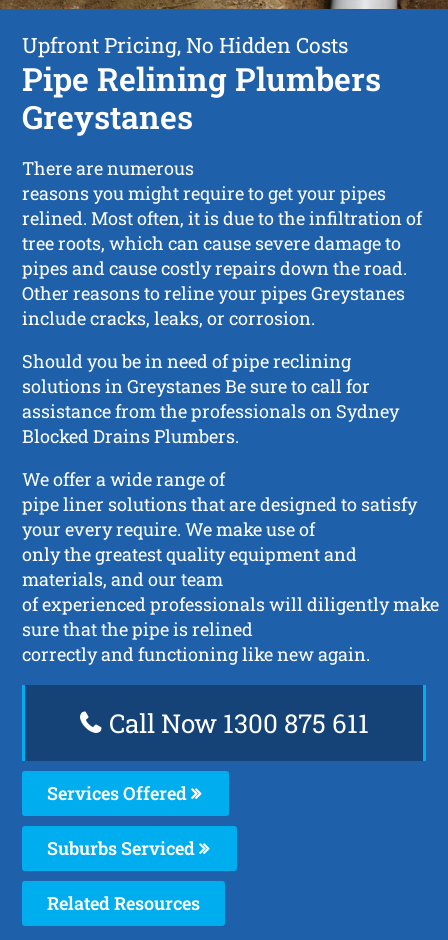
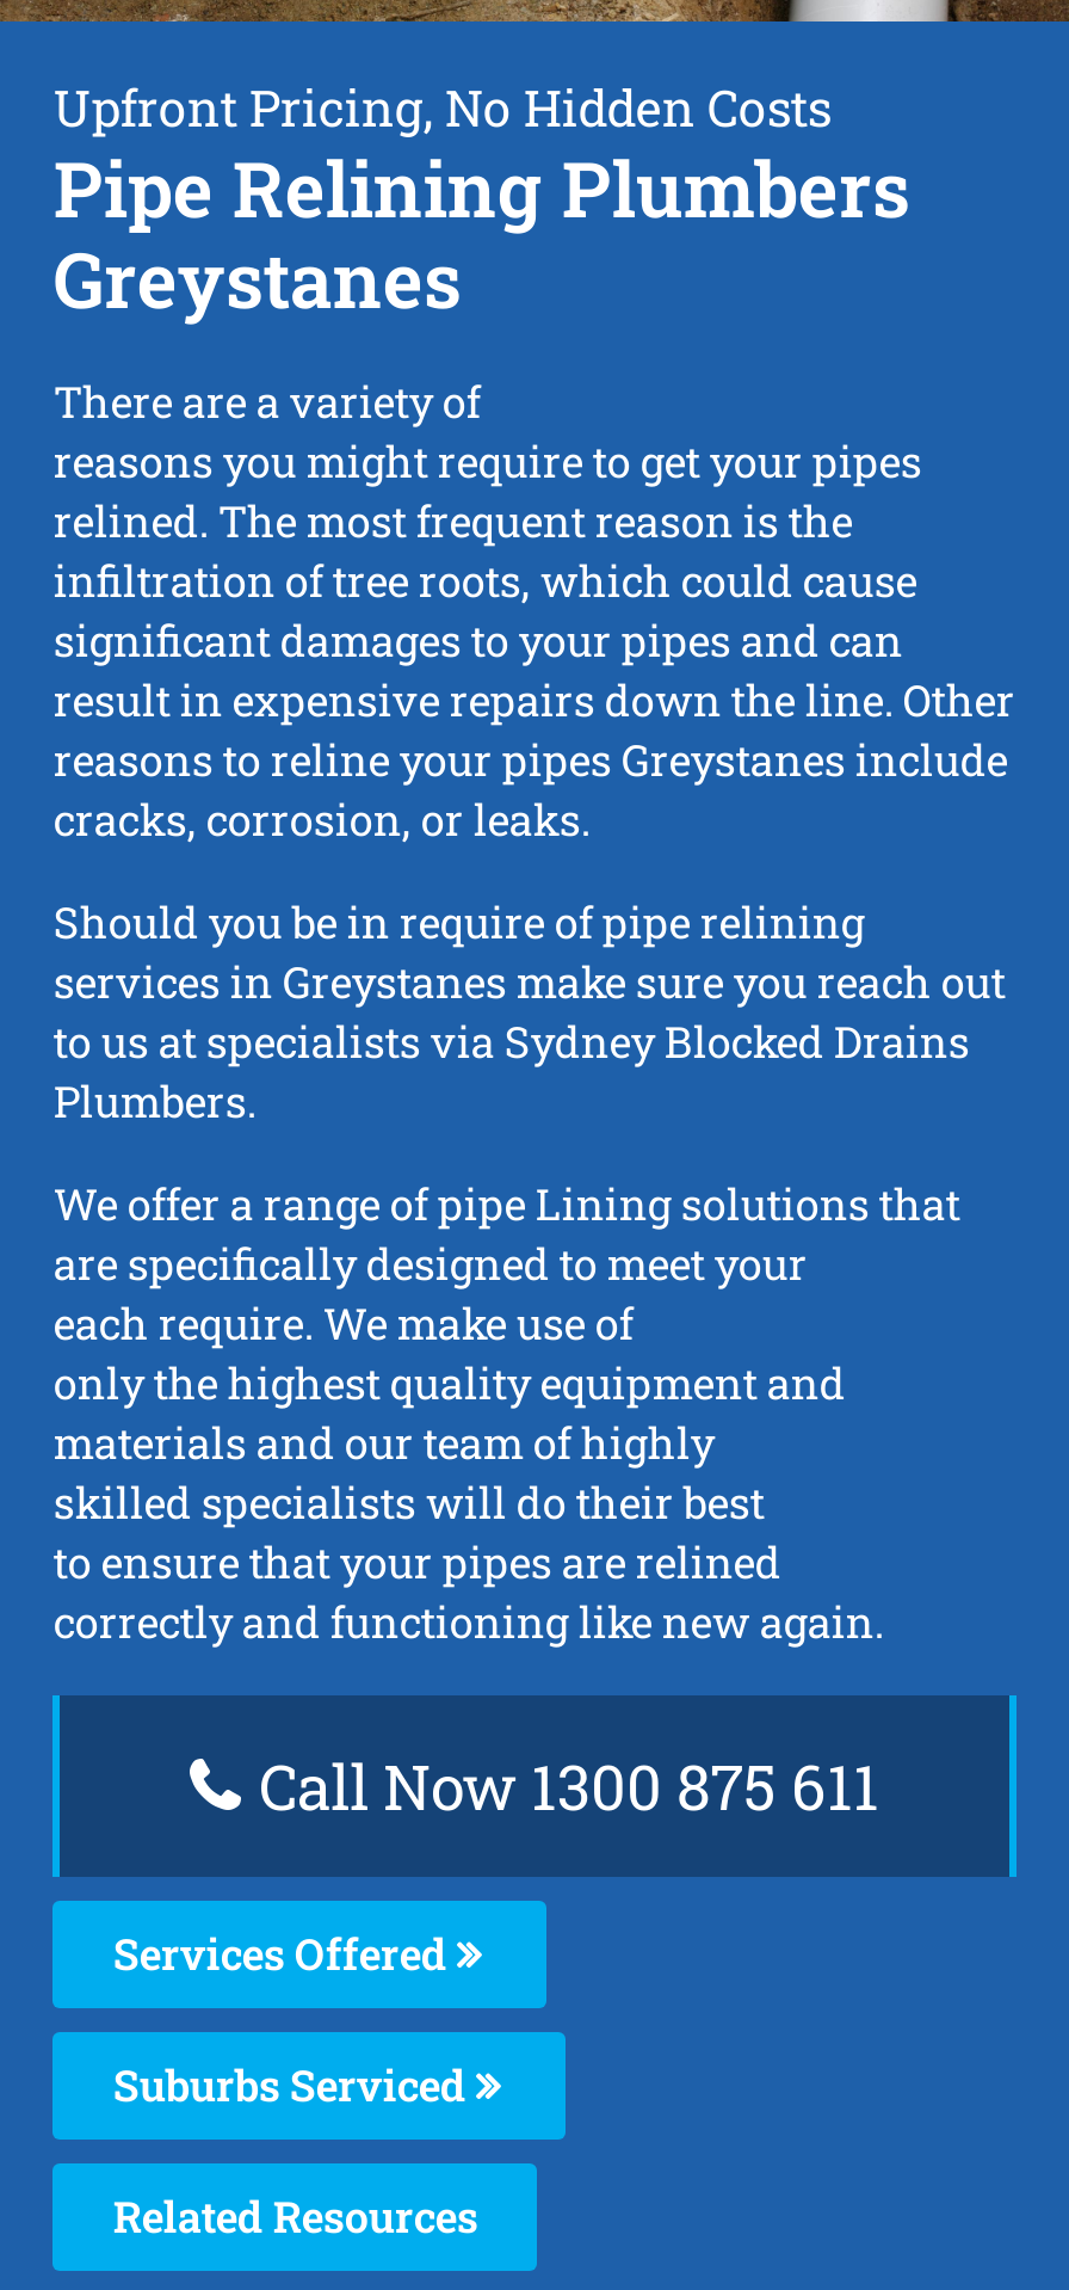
[22,156,194,180] There are numerous -> [53,373,481,430] There are a variety of
[22,206,422,330] relined. Most often, it is due to the infiltration of | tree roots, which can cause severe damage to | pipes and cause costly repairs down the road. | Other reasons to reline your pipes Greystanes | include cracks, leaks, or corrosion. -> [53,492,1015,848] relined. The most frequent reason is the | infiltration of tree roots, which could cause | significant damages to your pipes and can | result in expensive repairs down the line. Other | reasons to reline your pipes Greystanes include | cracks, corrosion, or leaks.
[22,349,399,448] Should you be in need of pipe reclining | solutions in Greystanes Be sure to call for | assistance from the professionals on Sydney | Blocked Drains Plumbers. -> [53,893,1006,1129] Should you be in require of pipe relining | services in Greystanes make sure you reach out | to us at specialists via Sydney Blocked Drains | Plumbers.
[22,467,439,641] We offer a wide range of | pipe liner solutions that are designed to satisfy | your every require. We make use of | only the greatest quality equipment and | materials, and our team | of experienced professionals will diligently make | sure that the pipe is relined -> [53,1175,960,1590] We offer a range of pipe Lining solutions that | are specifically designed to meet your | each require. We make use of | only the highest quality equipment and | materials and our team of highly | skilled specialists will do their best | to ensure that your pipes are relined

